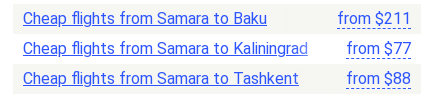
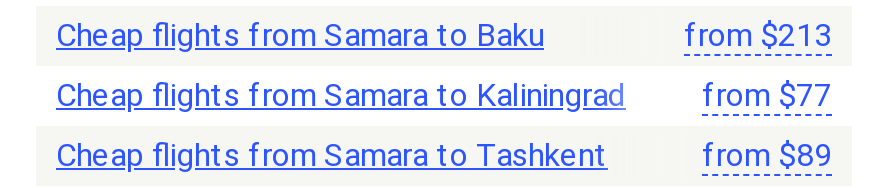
[337,9,411,28] from $211 -> [684,16,832,54] from $213
[346,69,411,88] from $88 -> [702,136,832,174] from $89

